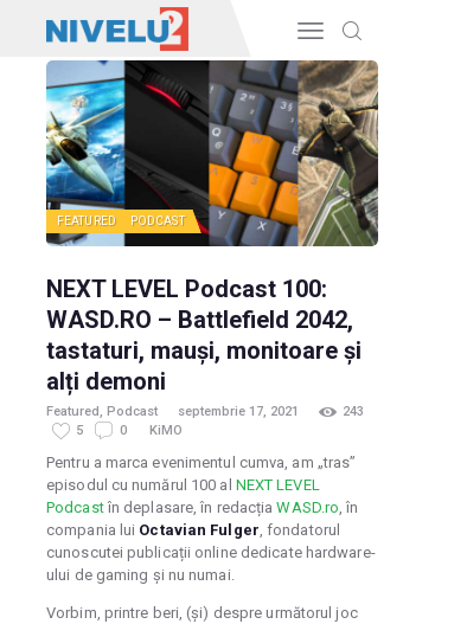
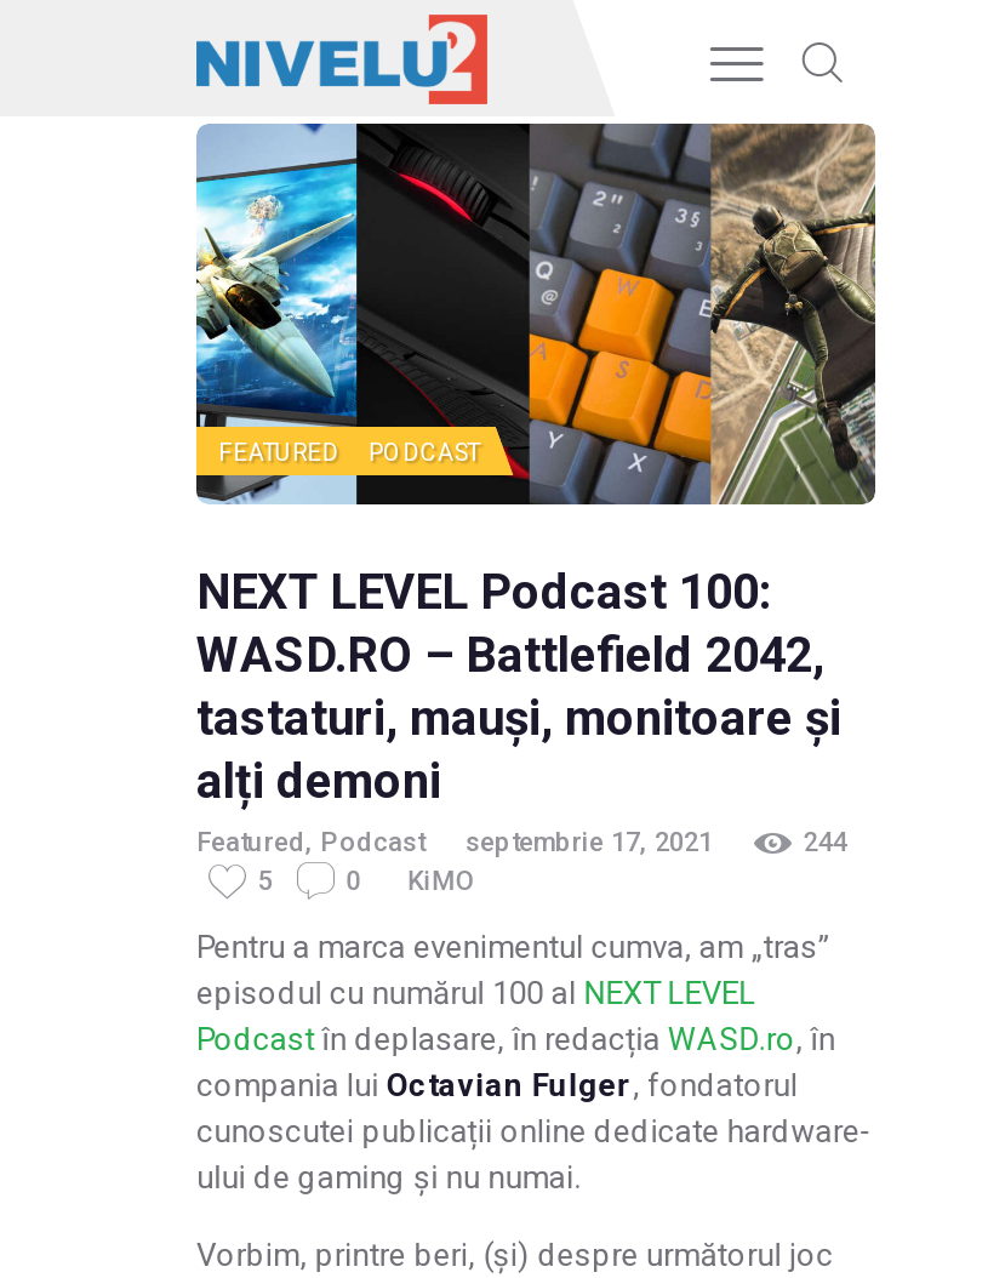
[343,404,364,419] 243 -> [803,826,847,857] 244

